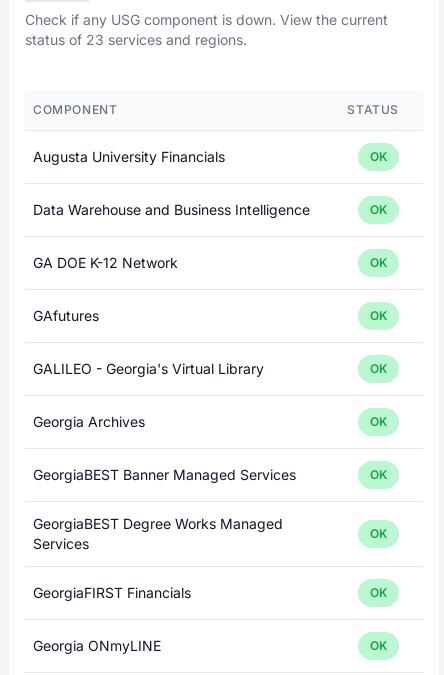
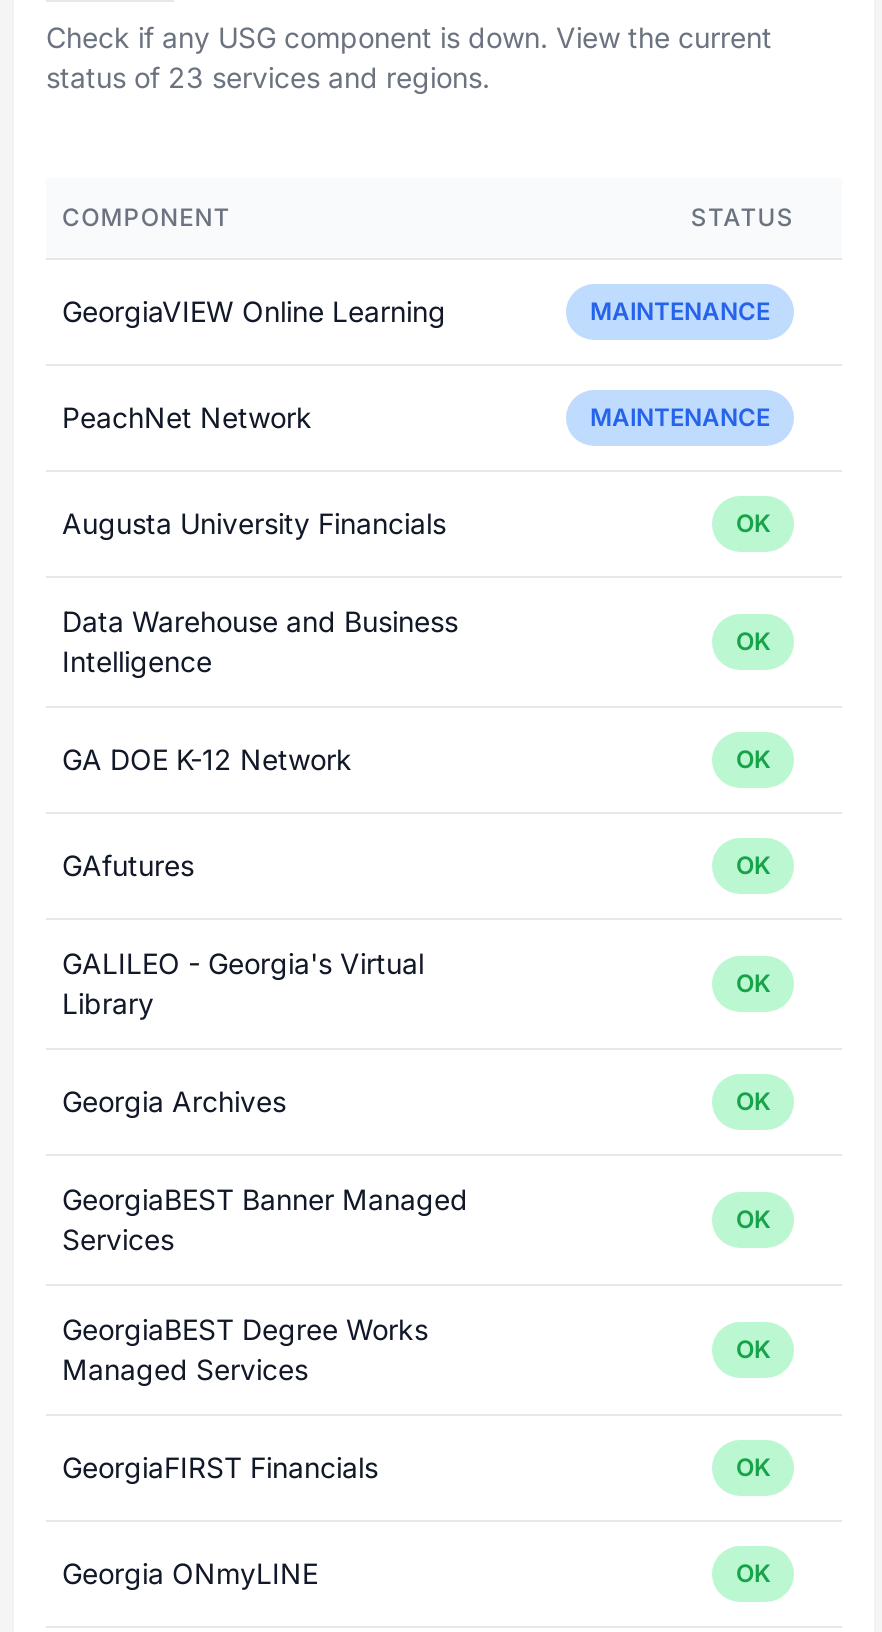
none -> [62,294,770,434] GeorgiaVIEW Online Learning | MAINTENANCE | PeachNet Network | MAINTENANCE

